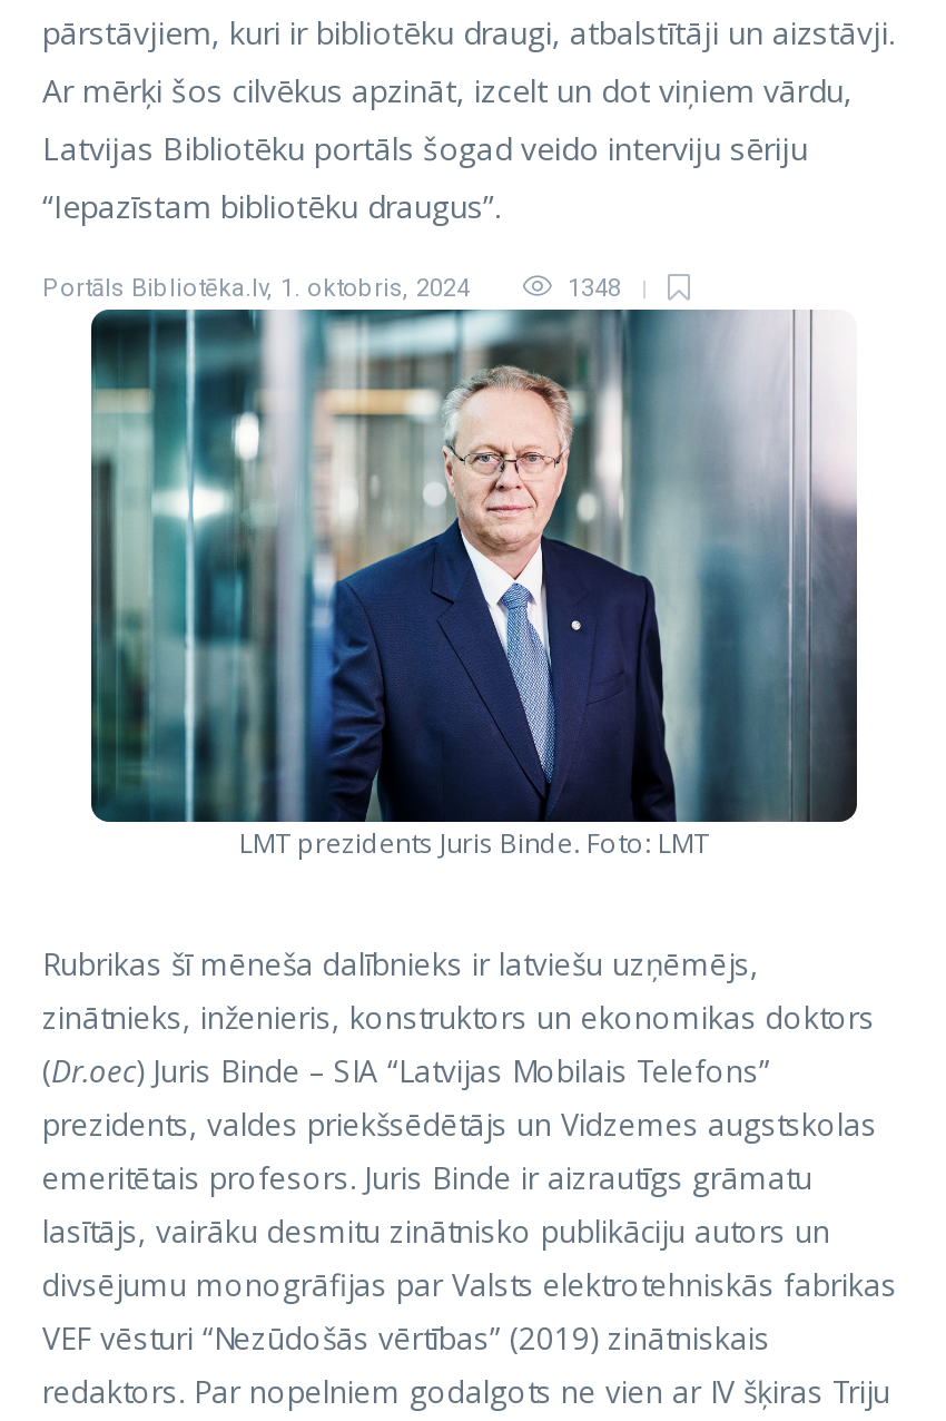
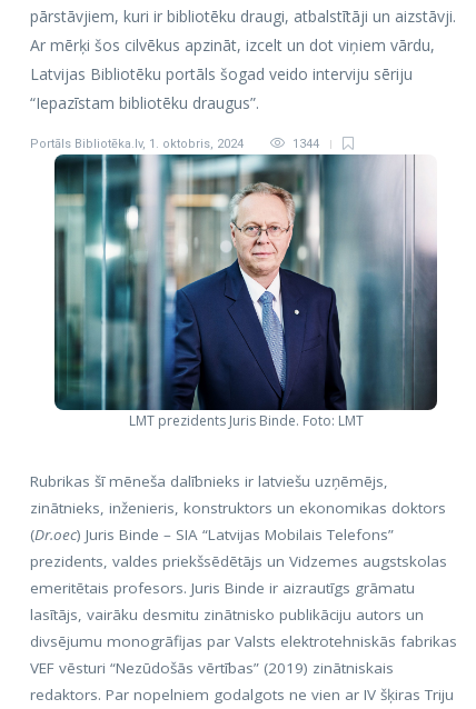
[561,274,621,303] 1348 -> [289,137,319,151] 1344

